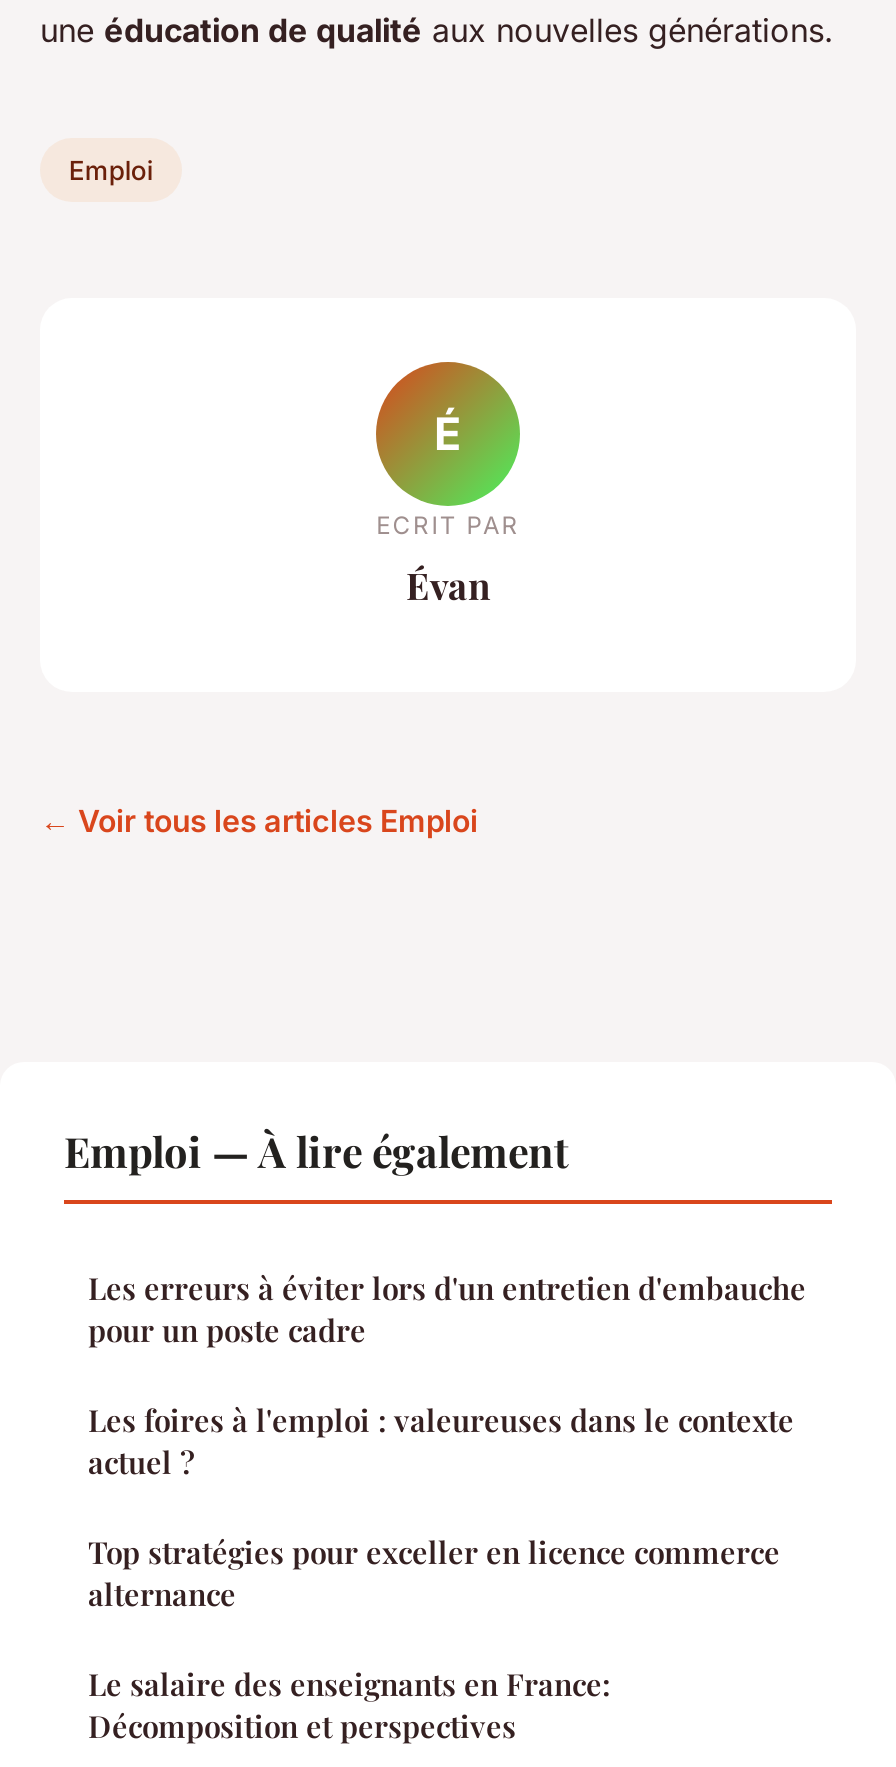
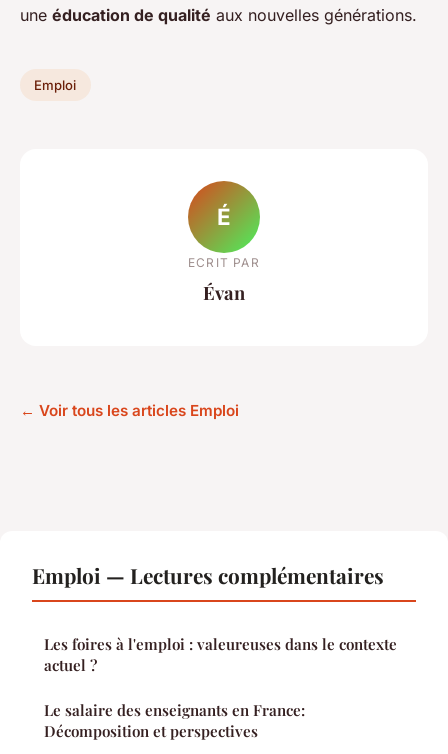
[64,1122,806,1350] Emploi — À lire également | Les erreurs à éviter lors d'un entretien d'embauche | pour un poste cadre -> [32,561,384,589] Emploi — Lectures complémentaires
[88,1532,780,1614] Top stratégies pour exceller en licence commerce | alternance -> none

